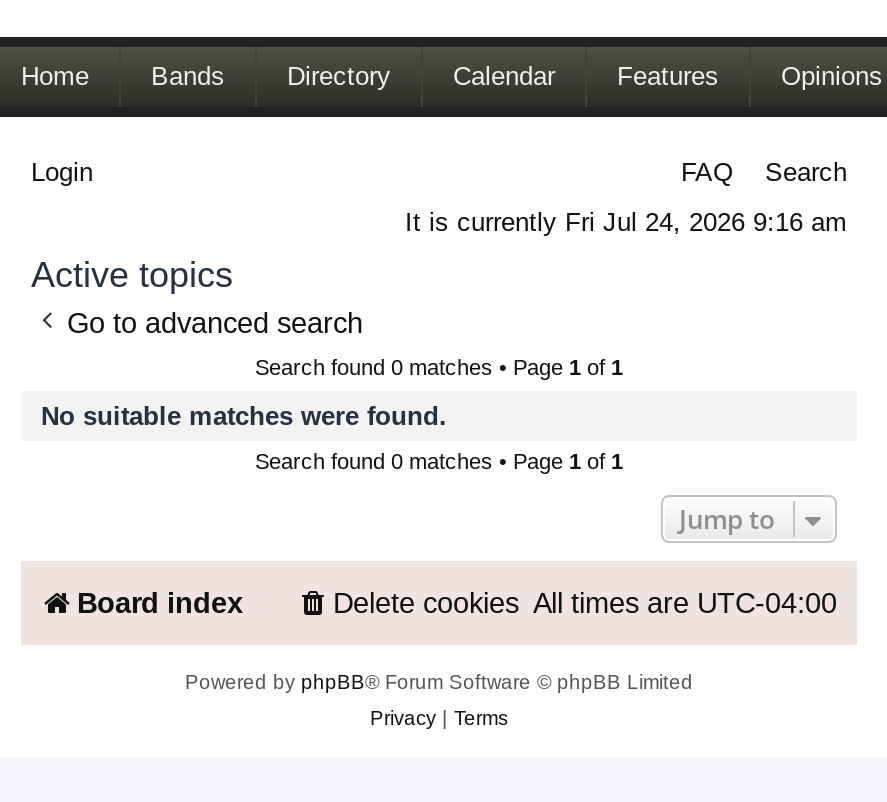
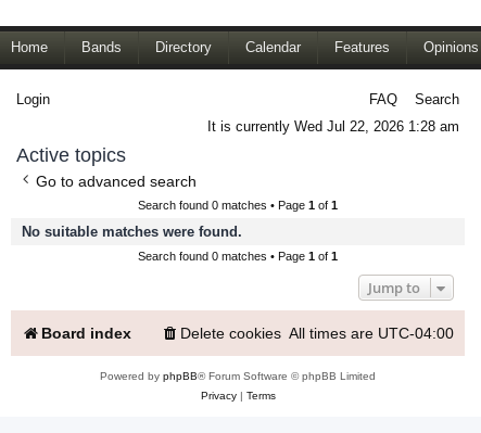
[405,207,847,237] It is currently Fri Jul 24, 2026 9:16 am -> [207,118,459,135] It is currently Wed Jul 22, 2026 1:28 am

